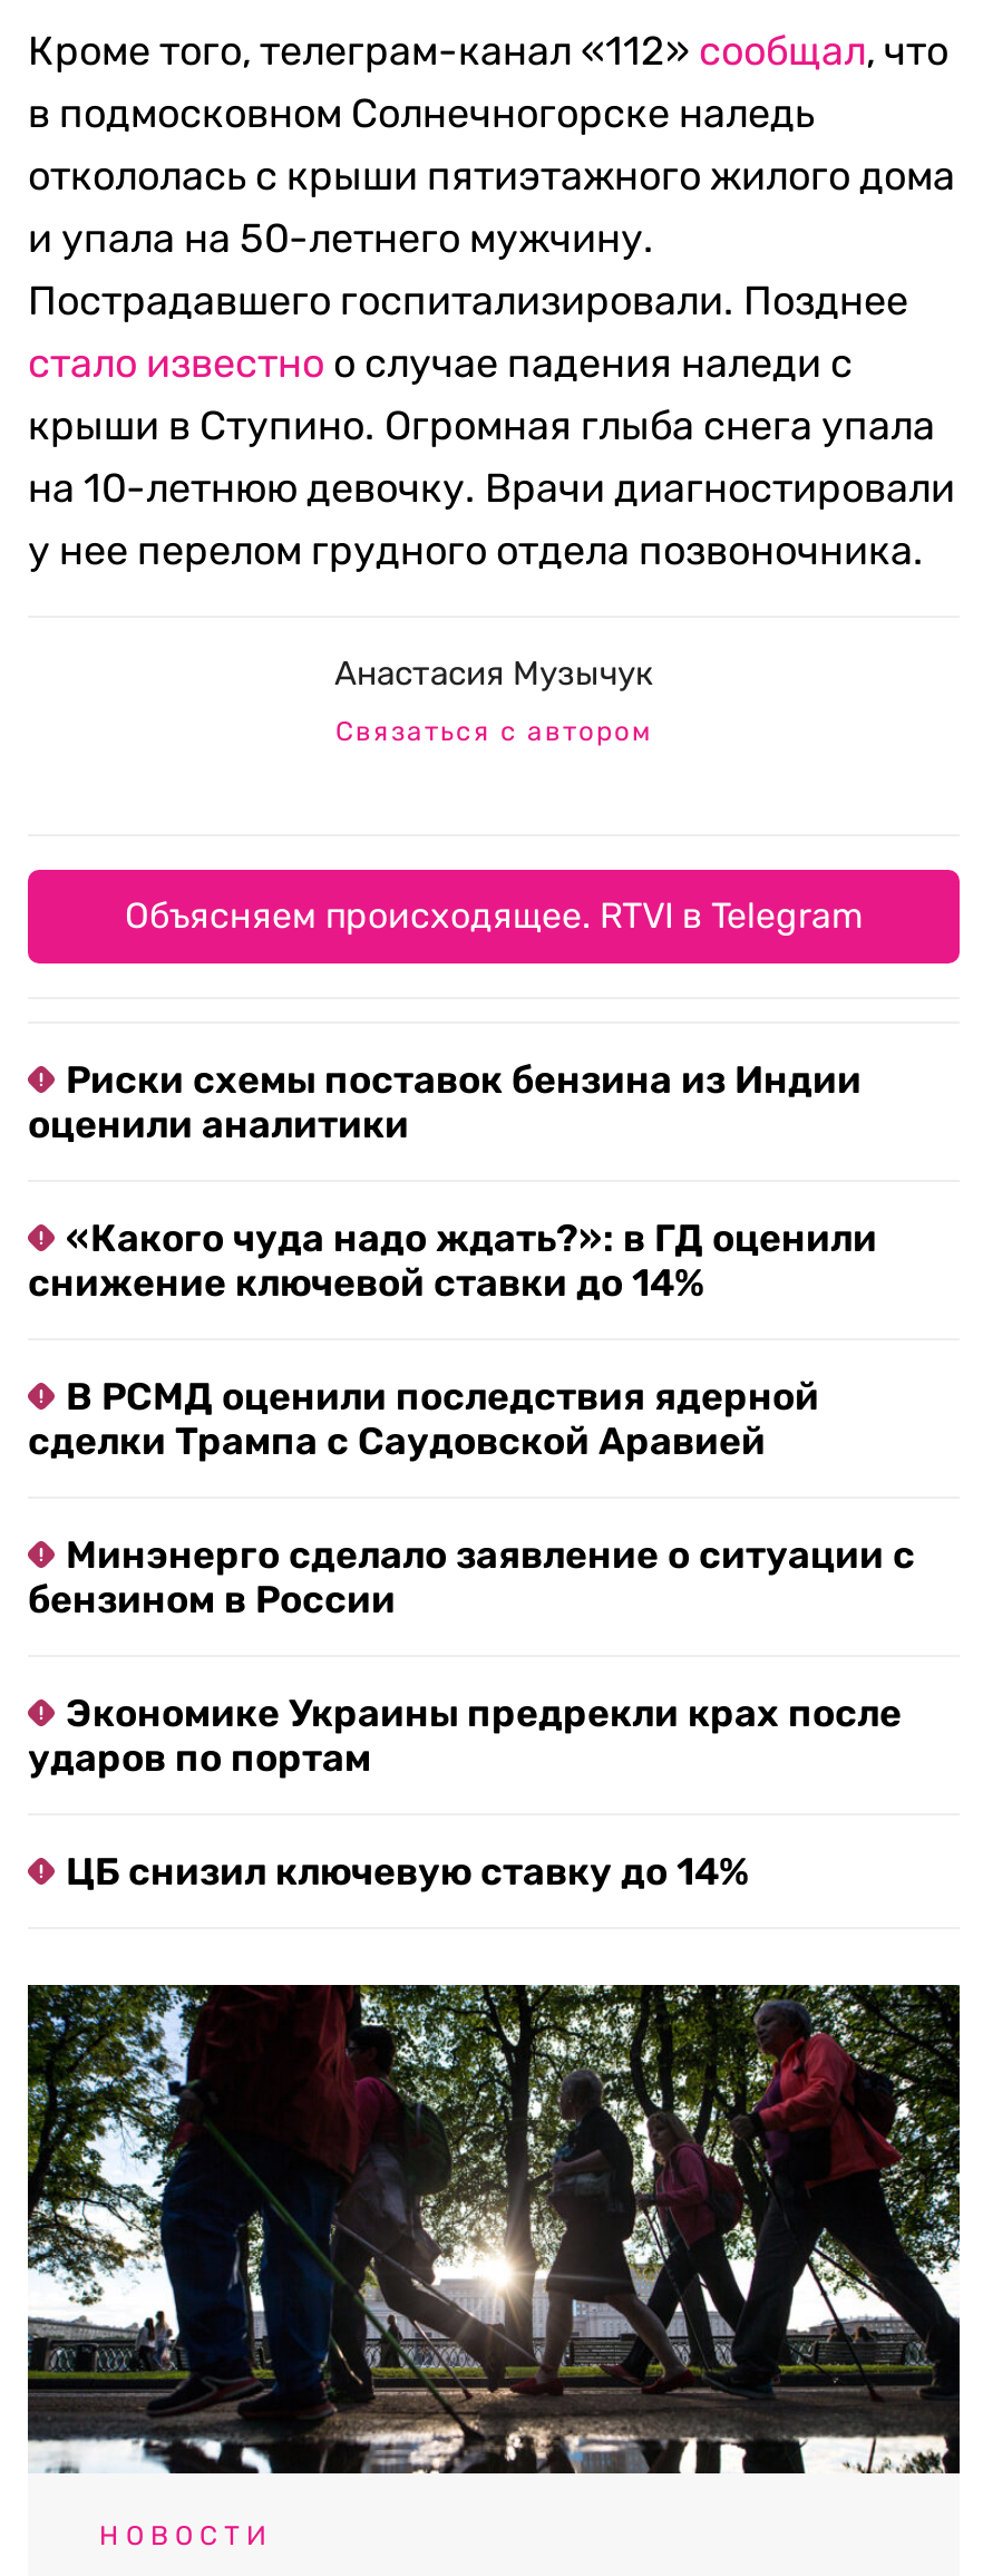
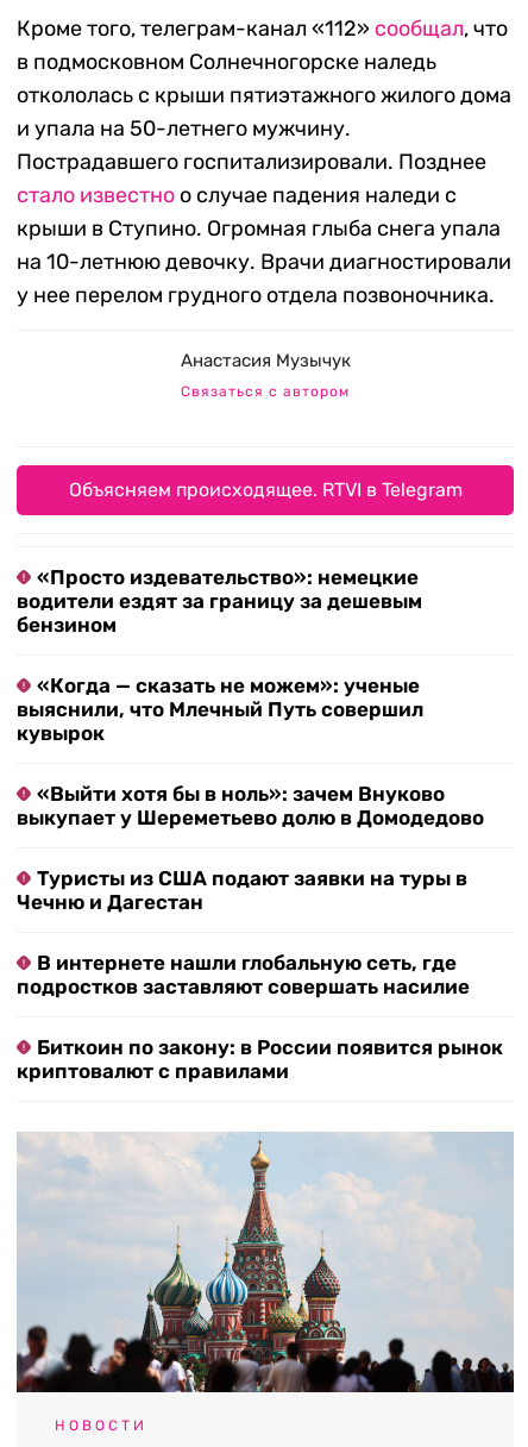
[28,1057,862,1147] Риски схемы поставок бензина из Индии | оценили аналитики -> [17,565,422,637] «Просто издевательство»: немецкие | водители ездят за границу за дешевым | бензином
[28,1216,877,1305] «Какого чуда надо ждать?»: в ГД оценили | снижение ключевой ставки до 14% -> [17,674,423,745] «Когда — сказать не можем»: ученые | выяснили, что Млечный Путь совершил | кувырок
[28,1374,819,1463] В РСМД оценили последствия ядерной | сделки Трампа с Саудовской Аравией -> [17,782,484,830] «Выйти хотя бы в ноль»: зачем Внуково | выкупает у Шереметьево долю в Домодедово
[28,1532,915,1622] Минэнерго сделало заявление о ситуации с | бензином в России -> [17,866,467,914] Туристы из США подают заявки на туры в | Чечню и Дагестан
[28,1691,902,1780] Экономике Украины предрекли крах после | ударов по портам -> [17,951,470,999] В интернете нашли глобальную сеть, где | подростков заставляют совершать насилие
[66,1849,750,1894] ЦБ снизил ключевую ставку до 14% -> [17,1035,503,1083] Биткоин по закону: в России появится рынок | криптовалют с правилами
[26,2001,962,2476] [image] -> [15,1132,514,1393] [image]

